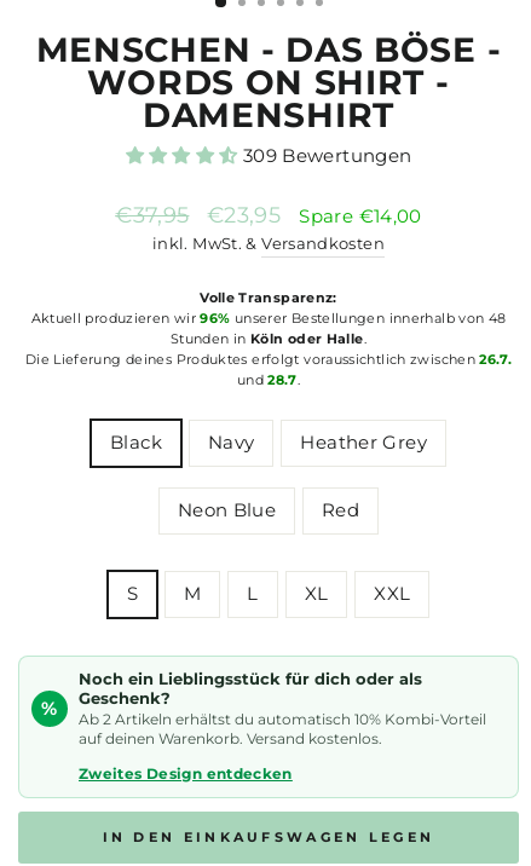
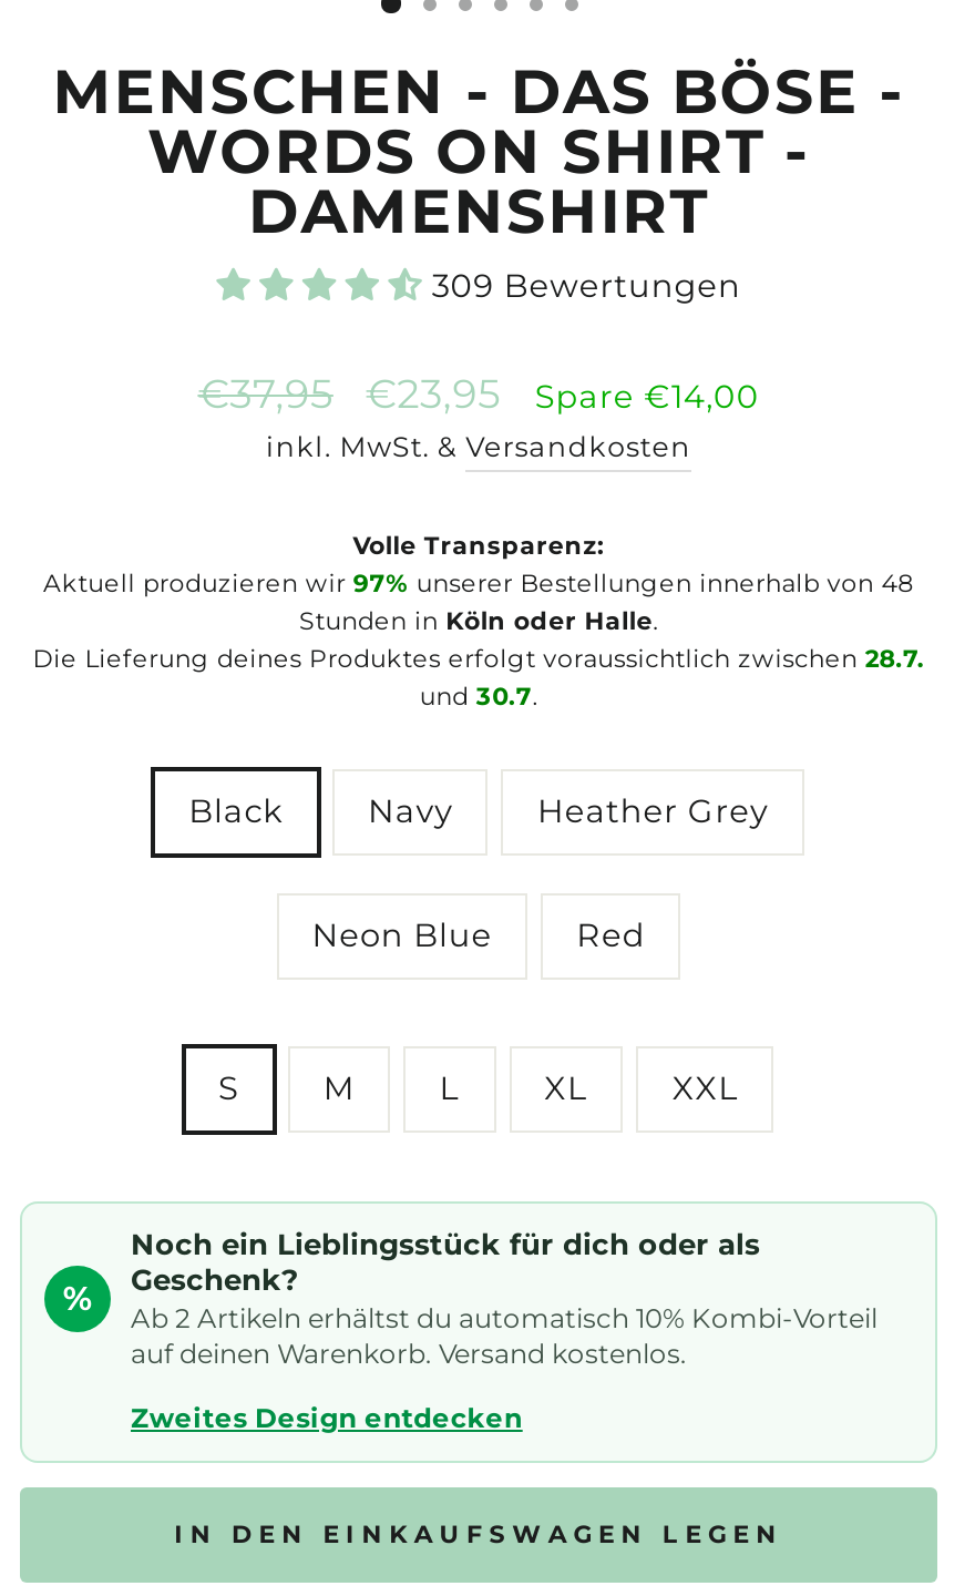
[31,309,506,326] Aktuell produzieren wir 96% unserer Bestellungen innerhalb von 48 -> [43,566,914,597] Aktuell produzieren wir 97% unserer Bestellungen innerhalb von 48
[25,350,512,367] Die Lieferung deines Produktes erfolgt voraussichtlich zwischen 26.7. -> [33,642,924,673] Die Lieferung deines Produktes erfolgt voraussichtlich zwischen 28.7.
[237,371,300,388] und 28.7. -> [419,679,538,710] und 30.7.

